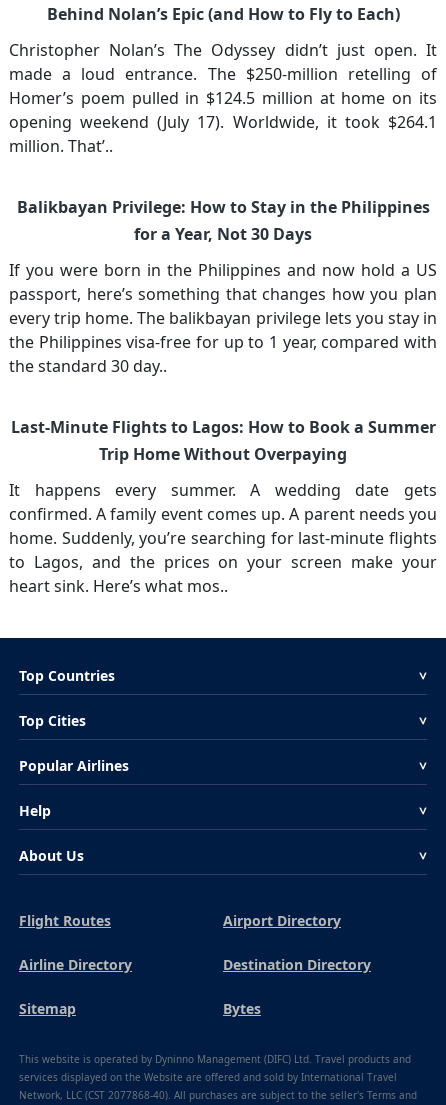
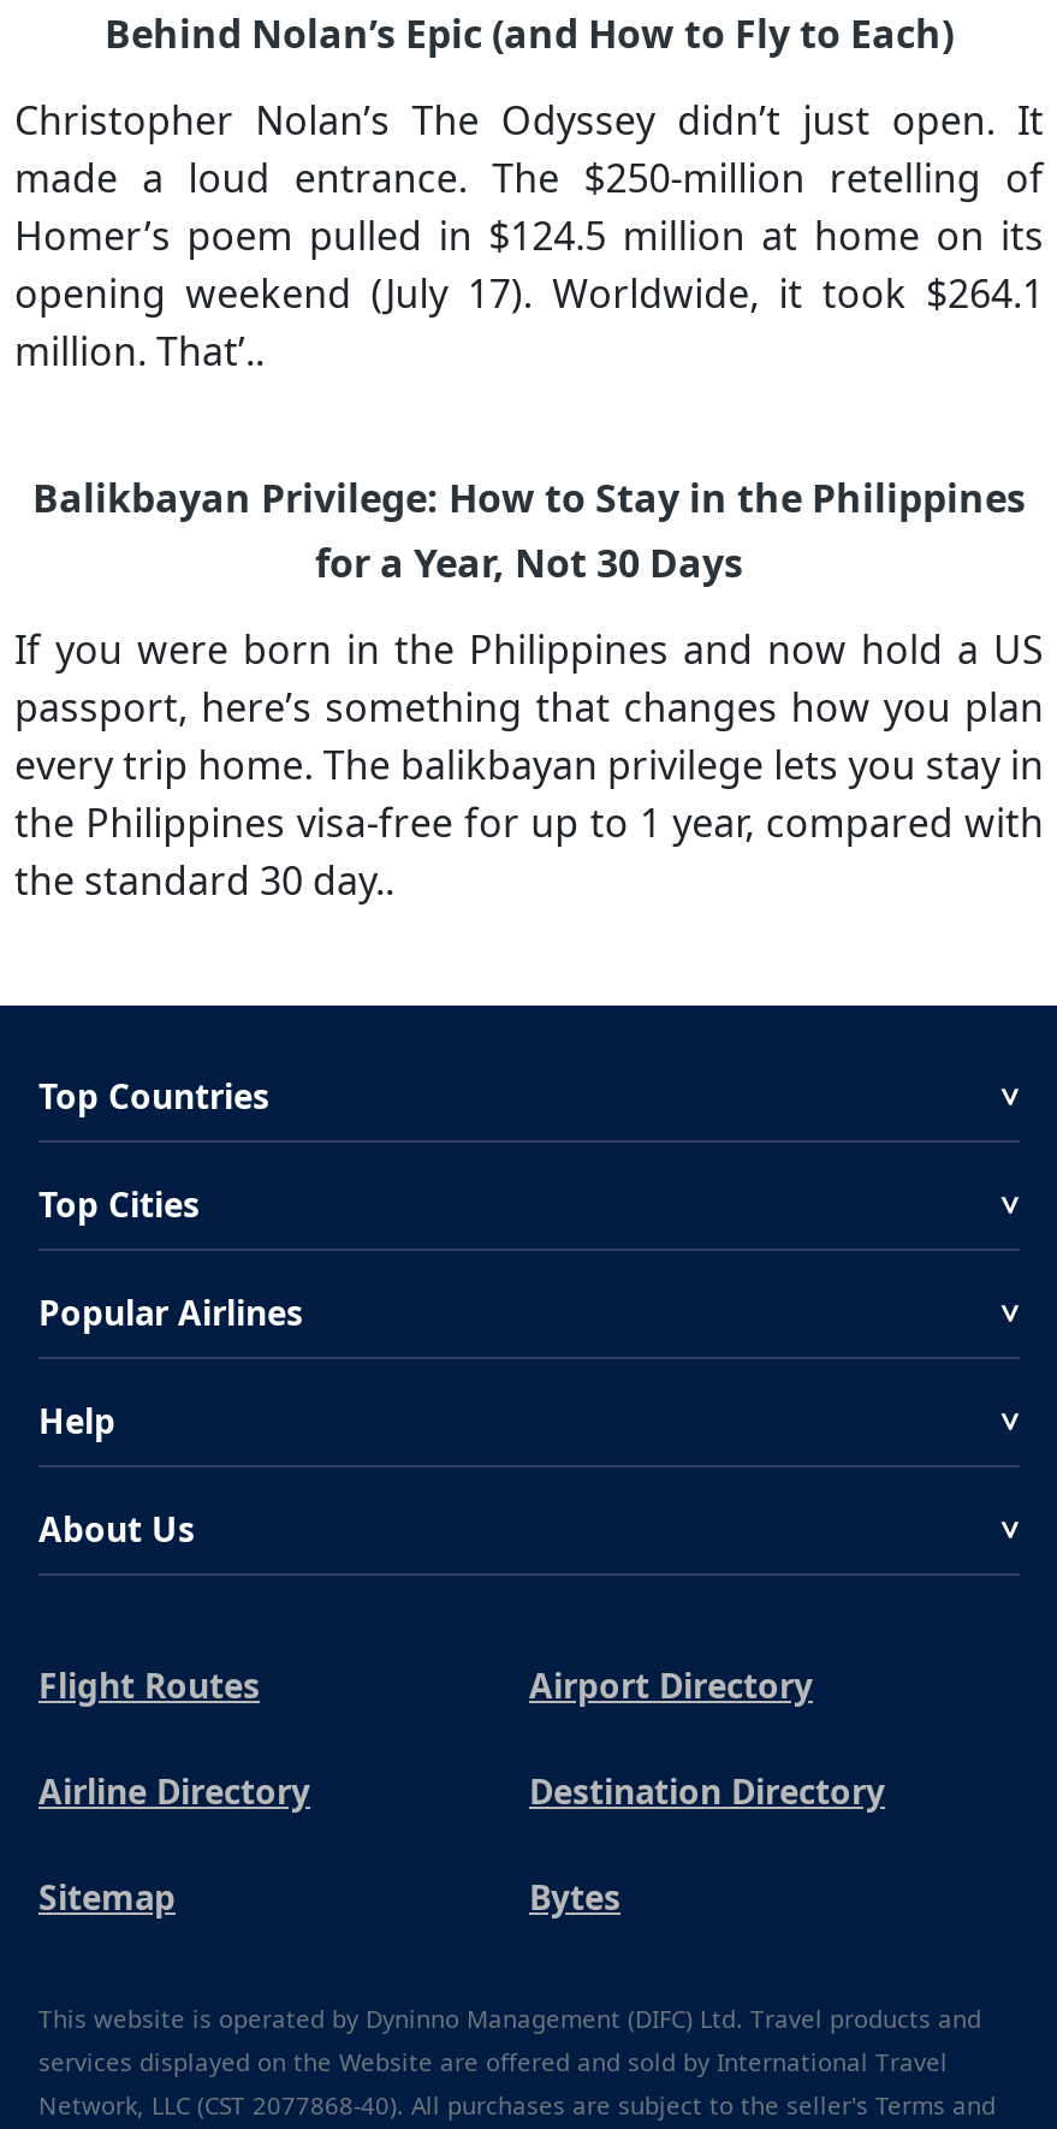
[9,416,437,597] Last-Minute Flights to Lagos: How to Book a Summer | Trip Home Without Overpaying | It happens every summer. A wedding date gets | confirmed. A family event comes up. A parent needs you | home. Suddenly, you’re searching for last-minute flights | to Lagos, and the prices on your screen make your | heart sink. Here’s what mos.. -> none

